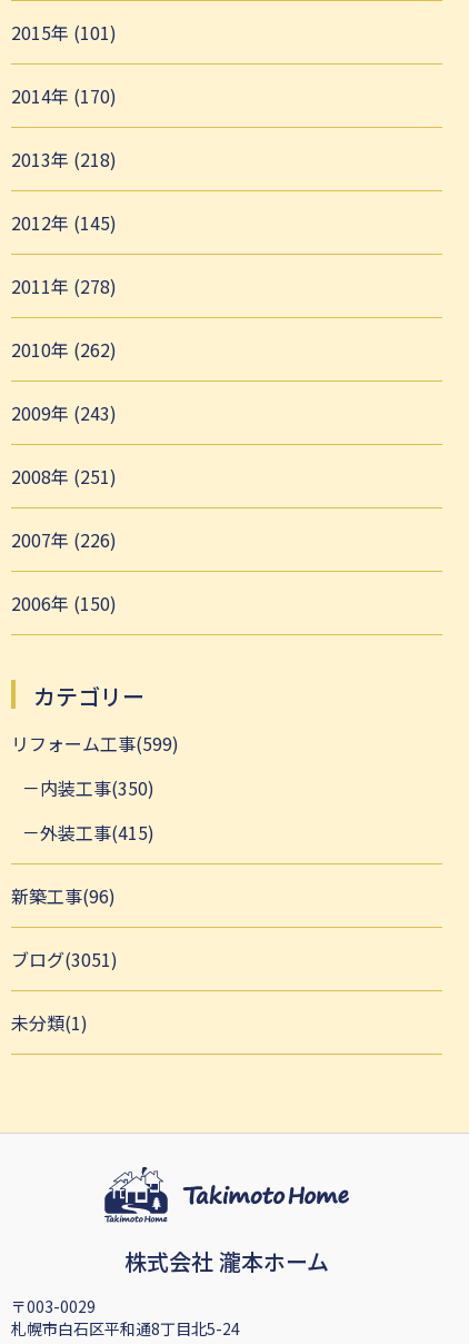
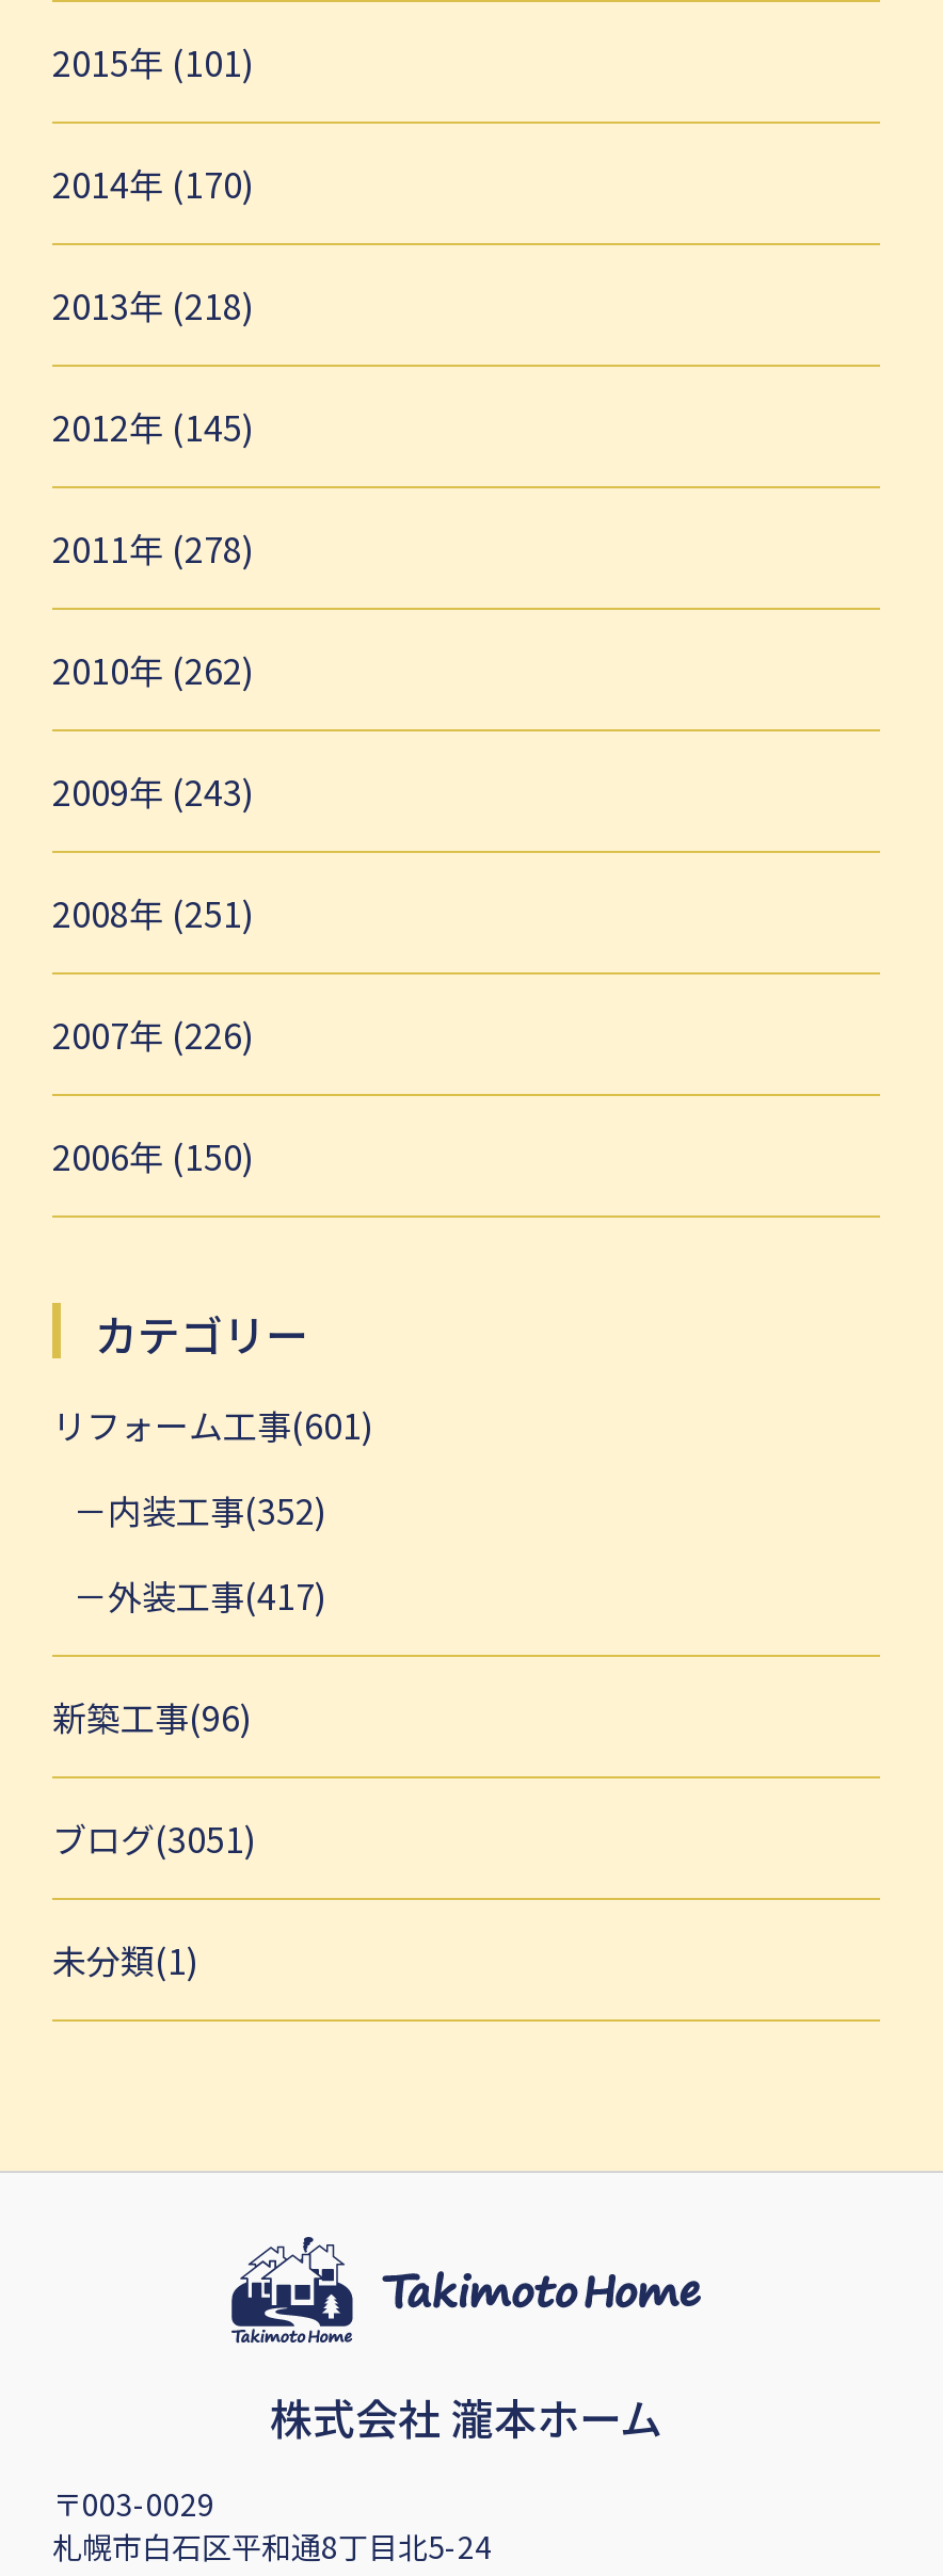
[11,730,179,757] リフォーム工事(599) -> [52,1399,374,1450] リフォーム工事(601)
[40,774,154,801] 内装工事(350) -> [108,1484,327,1535] 内装工事(352)
[40,819,154,846] 外装工事(415) -> [108,1569,327,1621] 外装工事(417)

